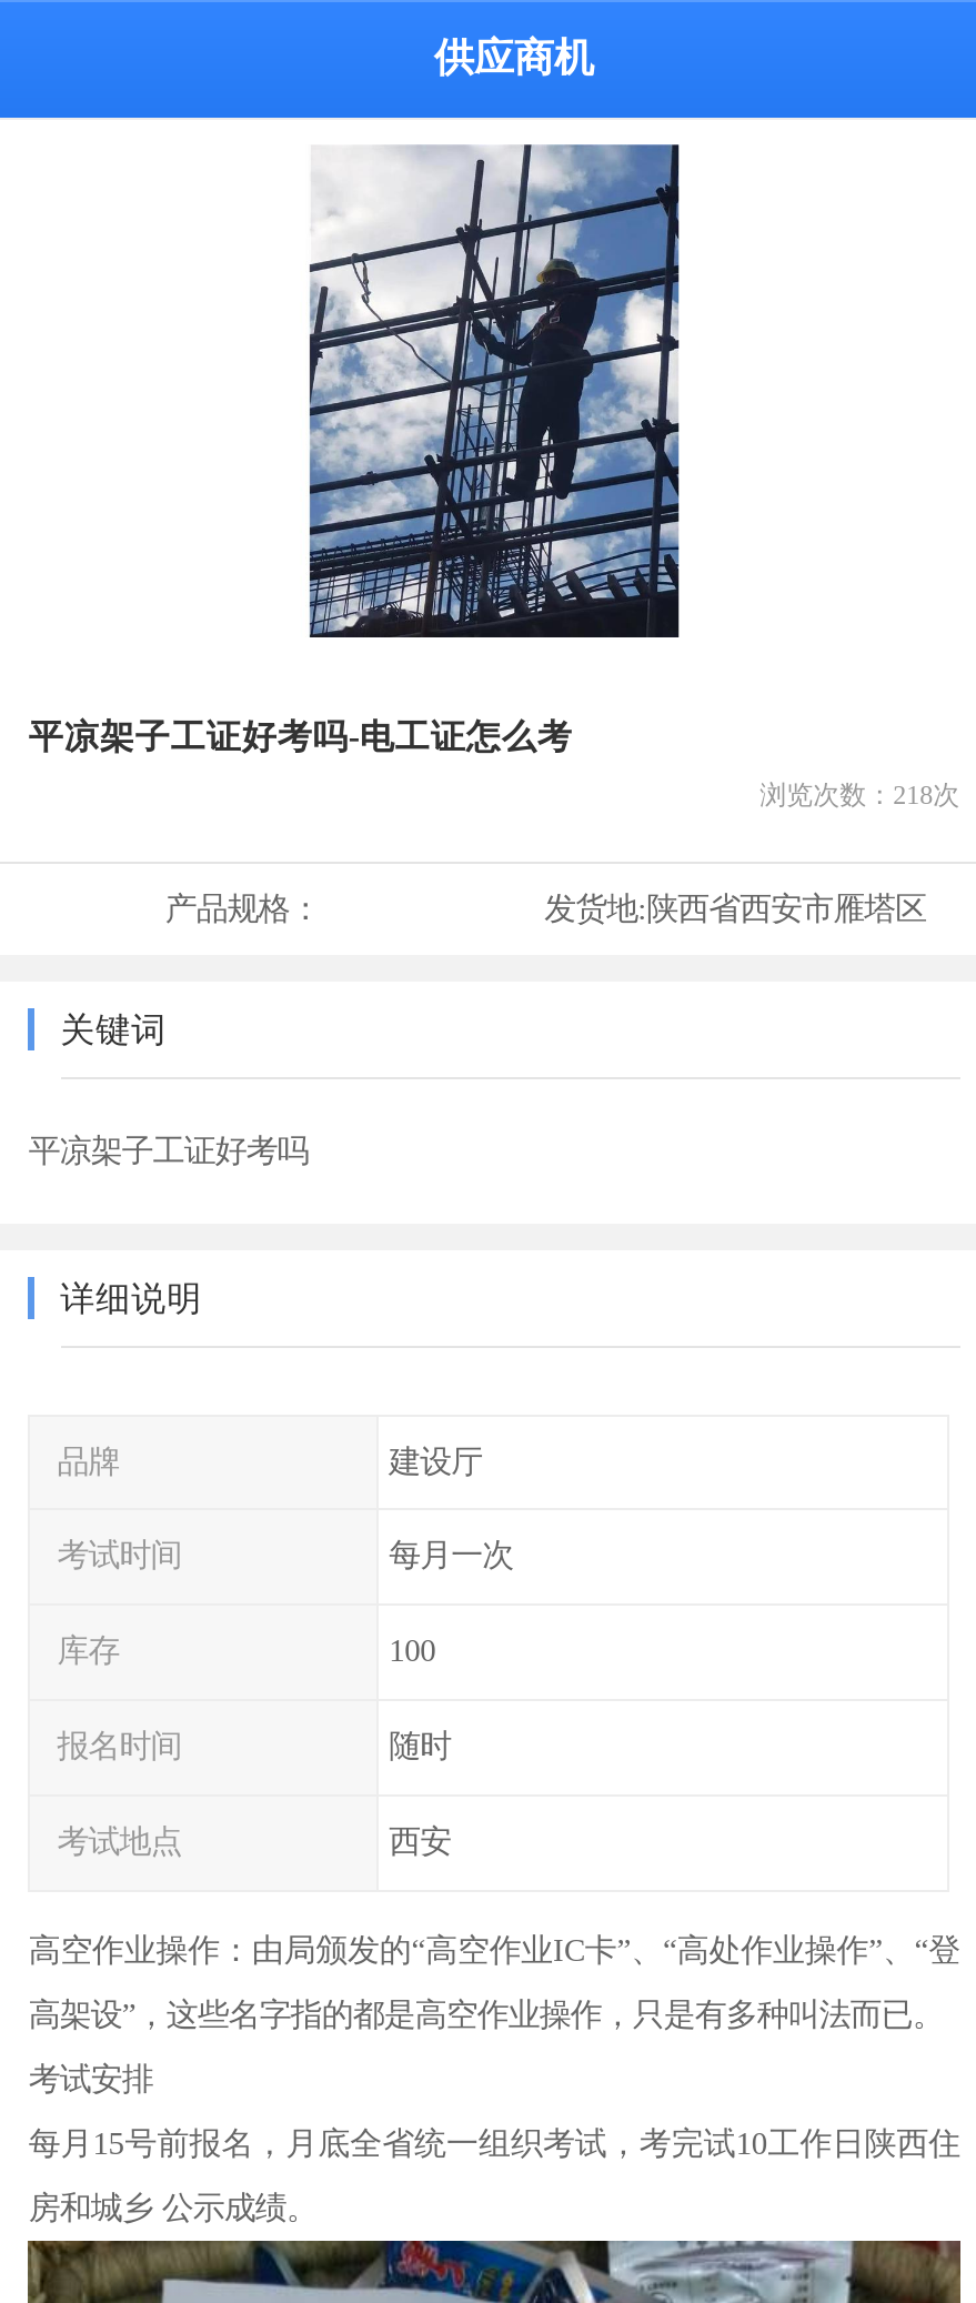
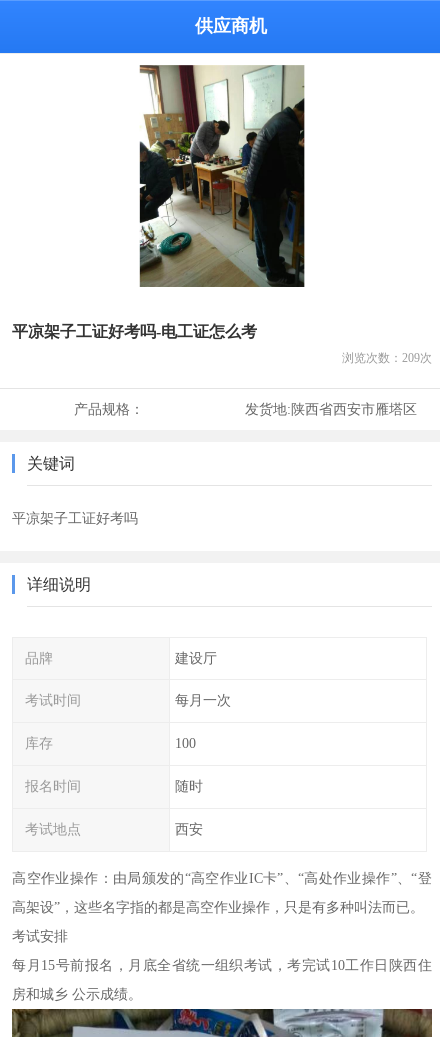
[308,144,681,640] [image] -> [139,64,305,288] [image]
[760,779,960,810] 浏览次数：218次 -> [342,351,432,365] 浏览次数：209次

